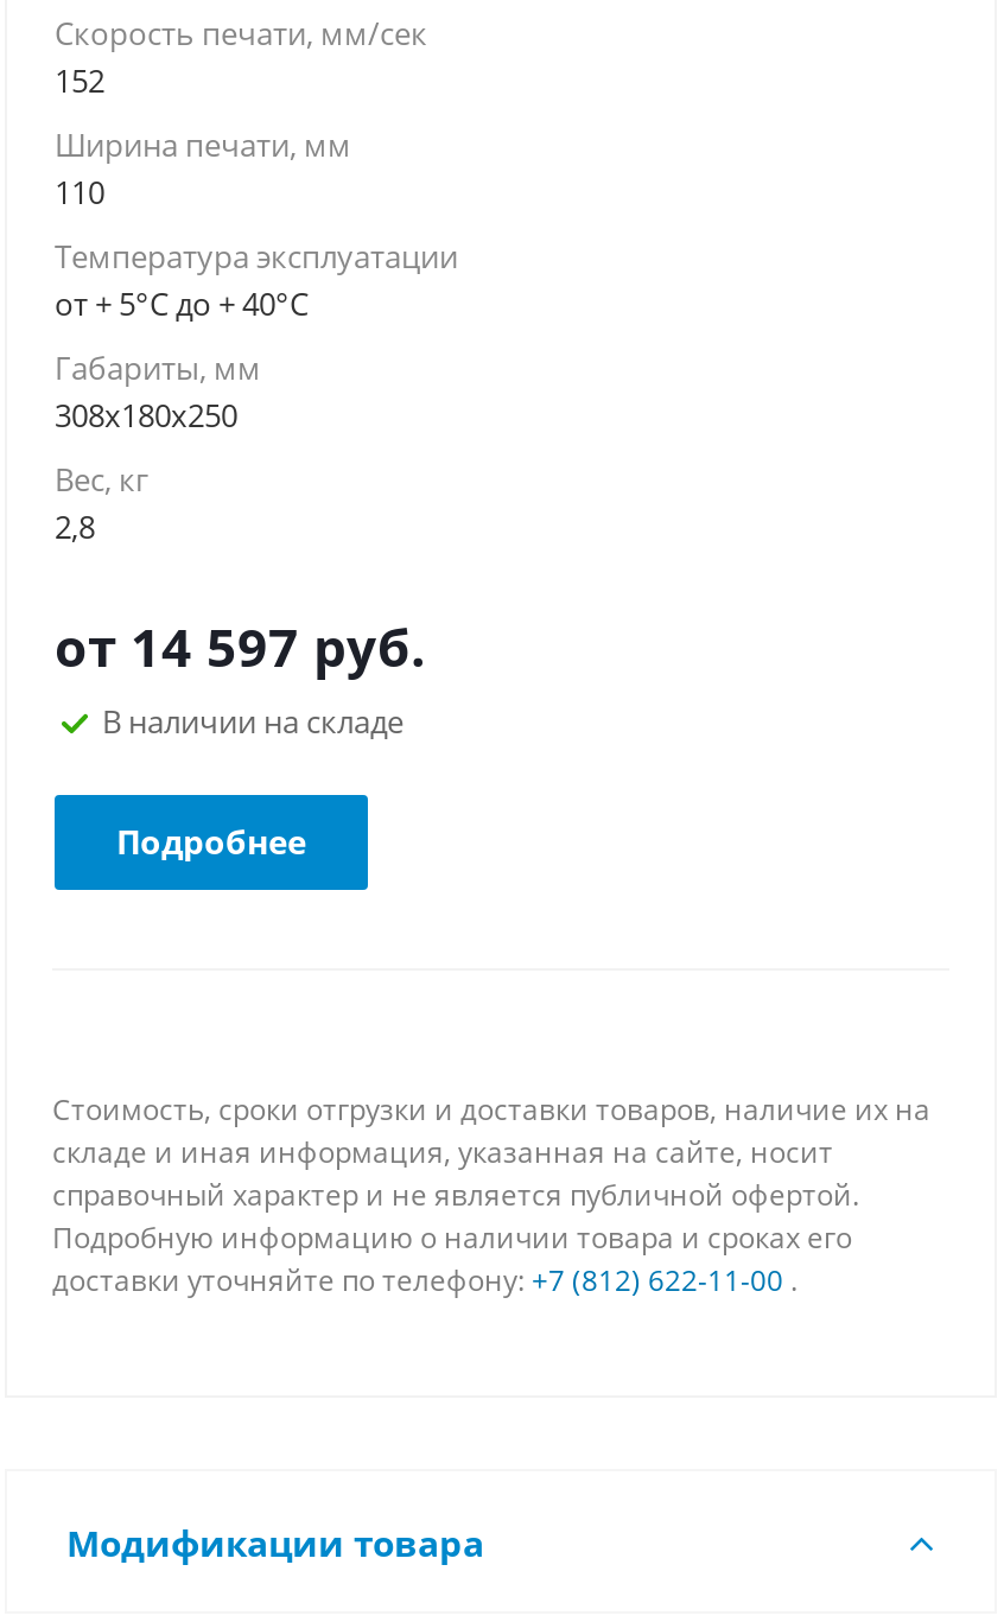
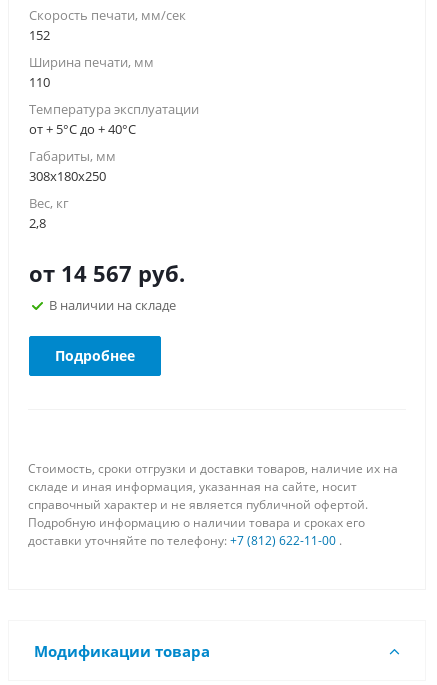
[55,610,425,681] от 14 597 руб. -> [29,258,185,288] от 14 567 руб.

